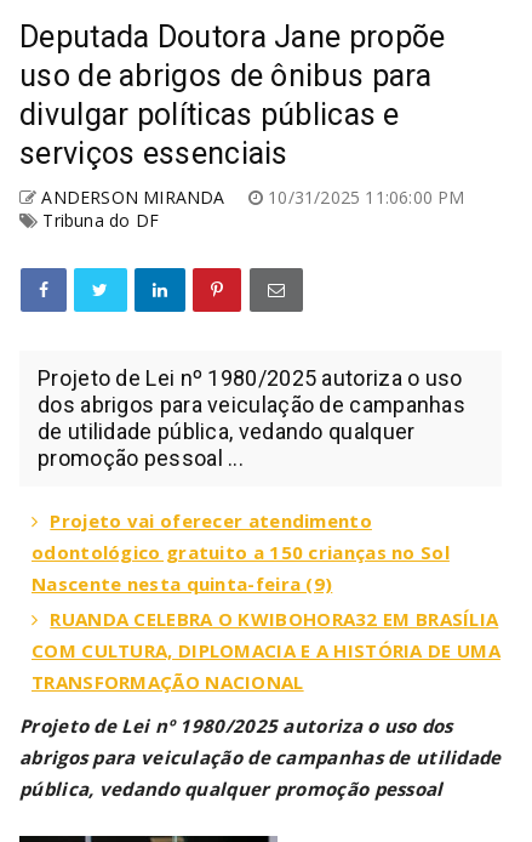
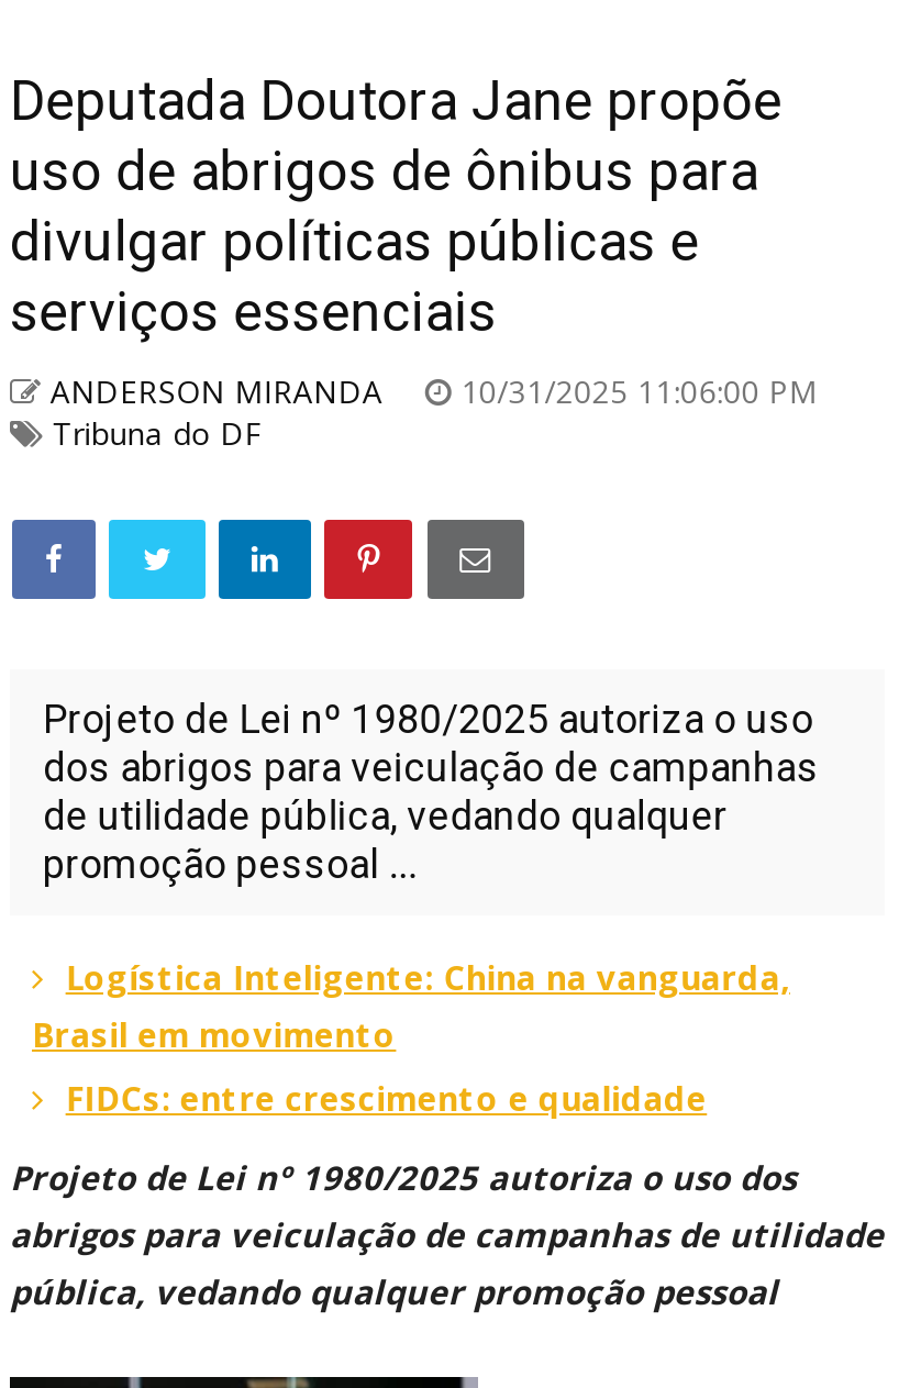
[32,509,500,694] Projeto vai oferecer atendimento | odontológico gratuito a 150 crianças no Sol | Nascente nesta quinta-feira (9) | RUANDA CELEBRA O KWIBOHORA32 EM BRASÍLIA | COM CULTURA, DIPLOMACIA E A HISTÓRIA DE UMA | TRANSFORMAÇÃO NACIONAL -> [32,956,790,1121] Logística Inteligente: China na vanguarda, | Brasil em movimento | FIDCs: entre crescimento e qualidade

